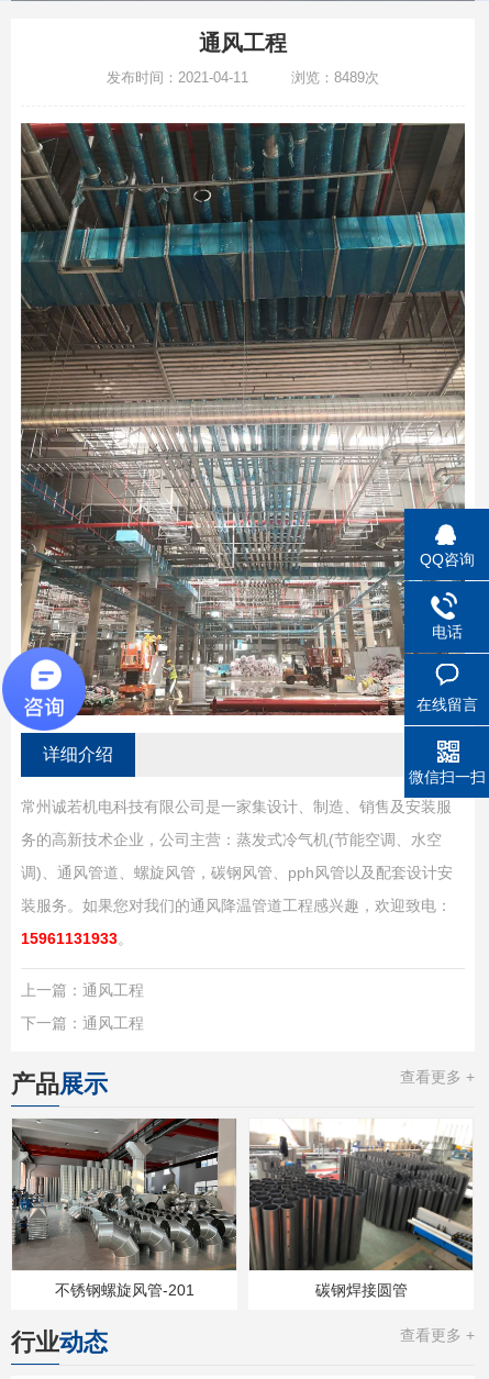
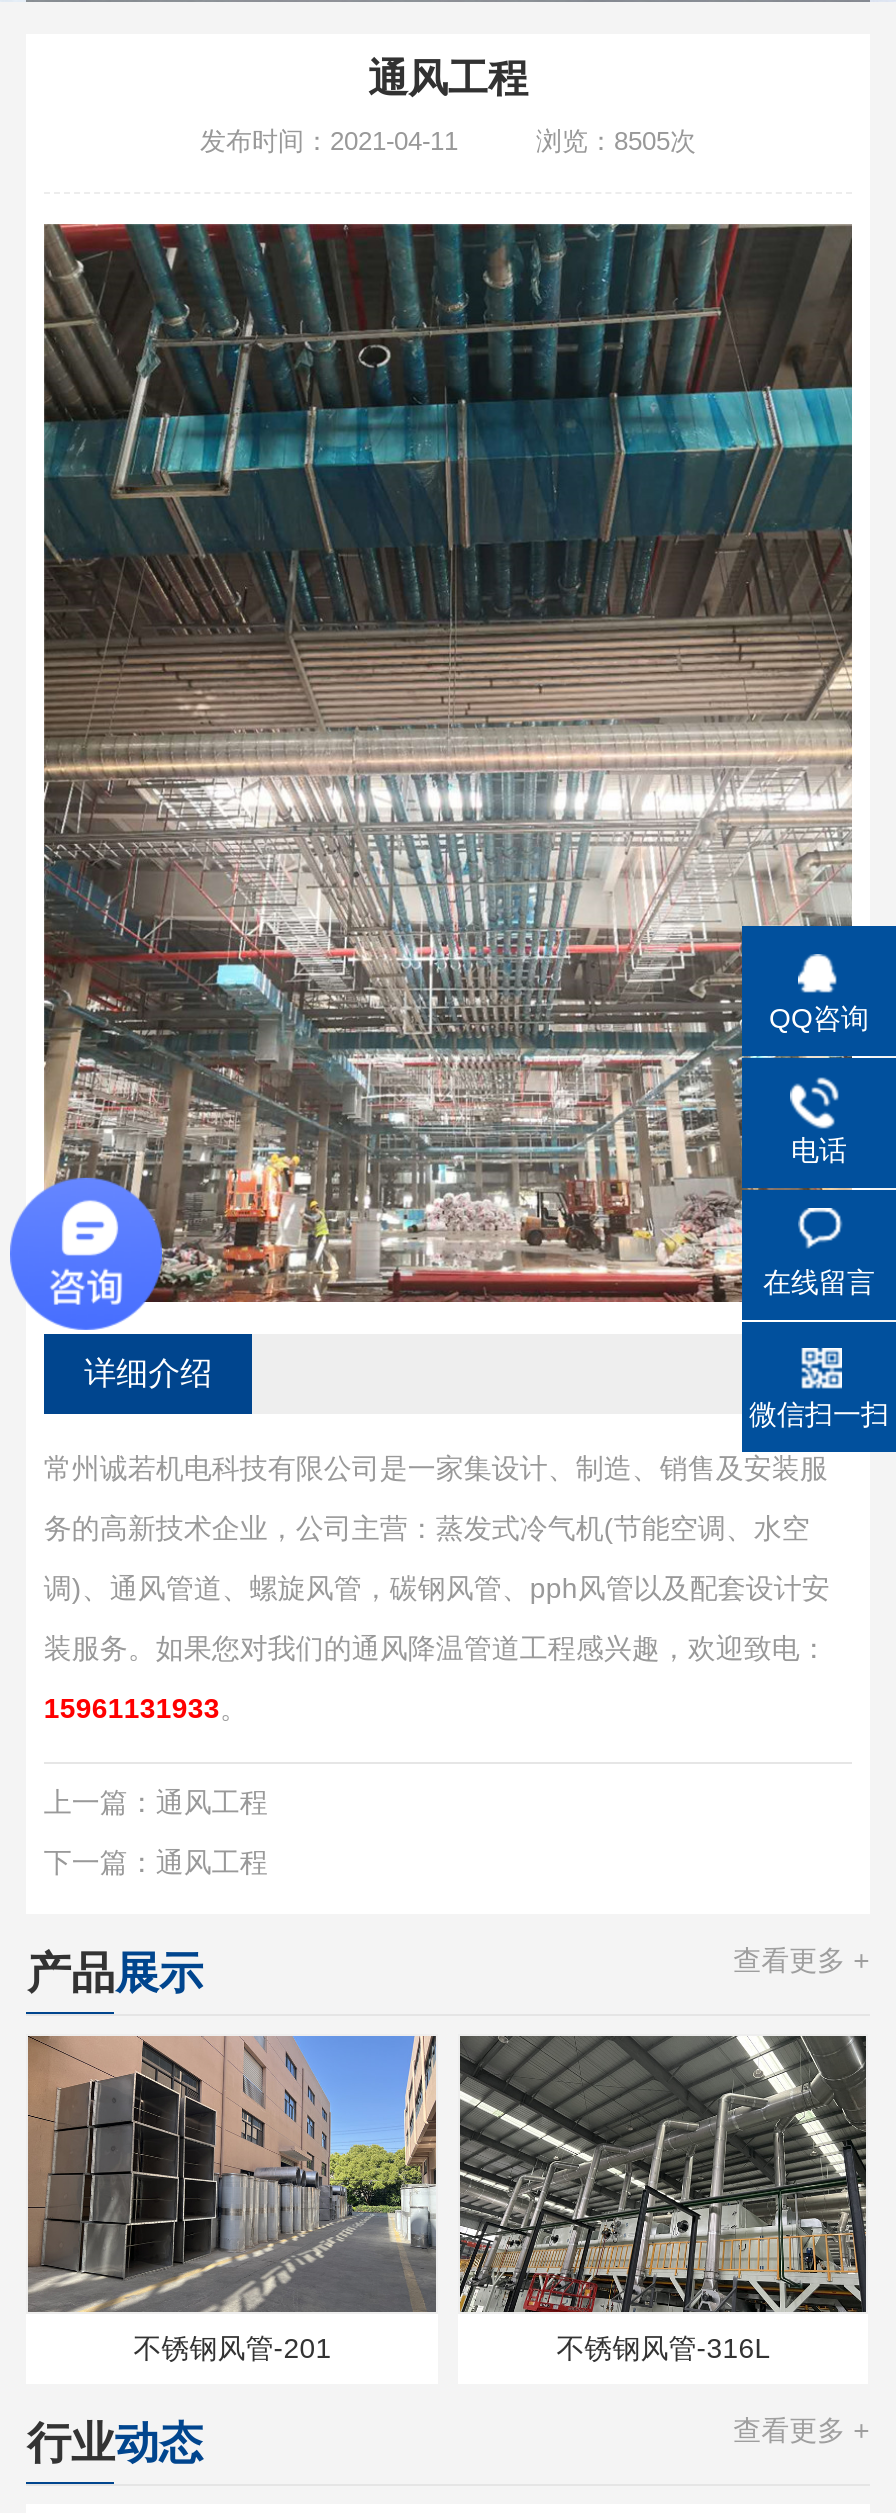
[107,69,379,86] 发布时间：2021-04-11 浏览：8489次 -> [200,126,696,156] 发布时间：2021-04-11 浏览：8505次
[11,1117,407,1299] [image] | 不锈钢螺旋风管-201 | 碳钢焊接圆管 -> [26,2034,770,2364] [image] | 不锈钢风管-201 | 不锈钢风管-316L
[248,1119,474,1270] [image] -> [458,2034,868,2312] [image]

